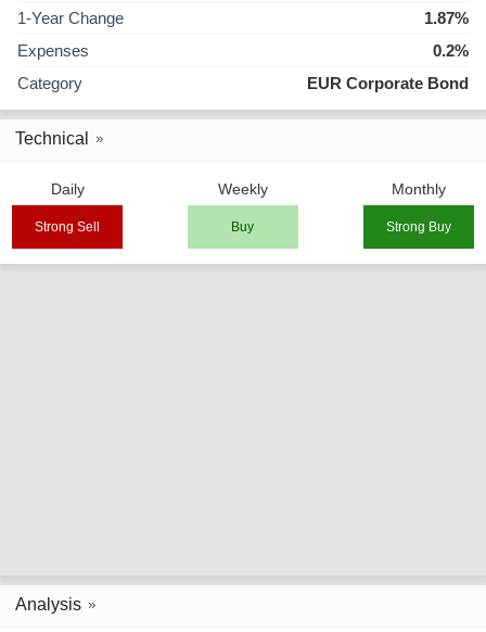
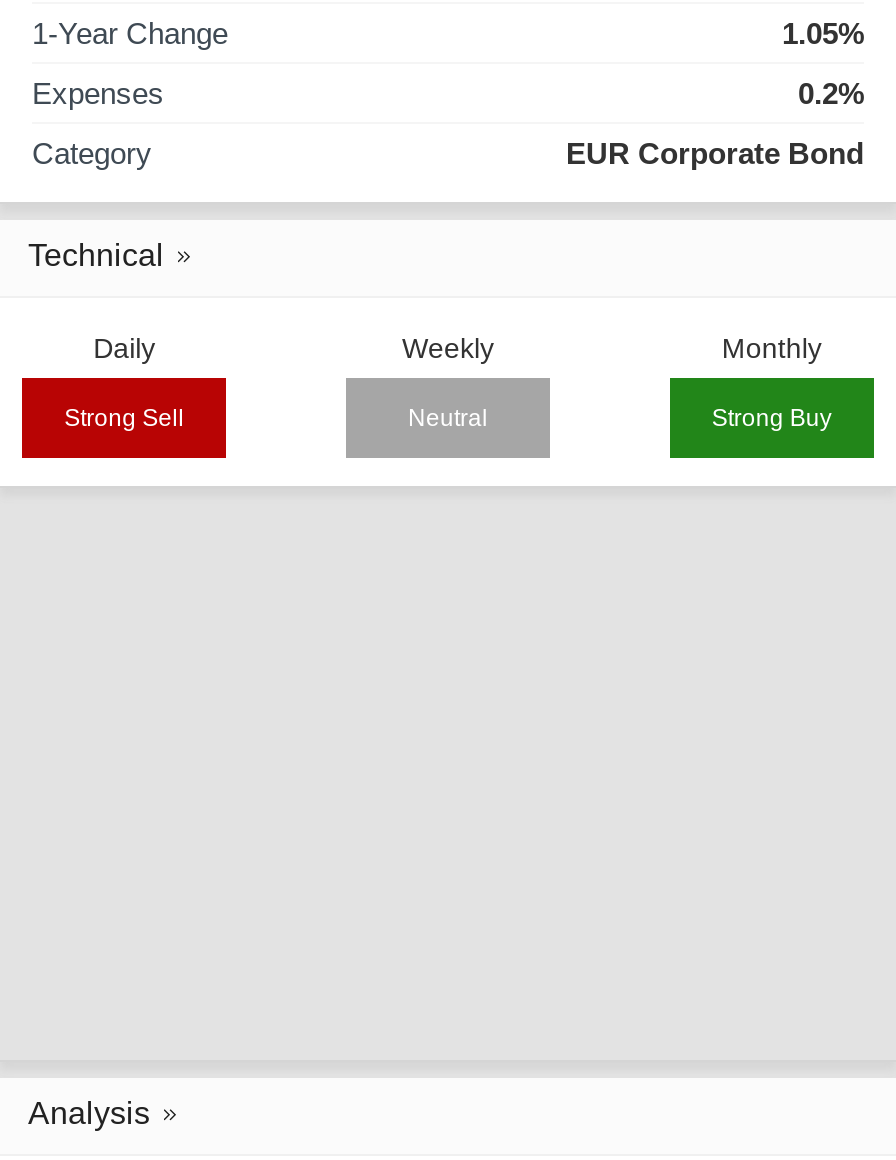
[424,9,469,27] 1.87% -> [782,16,864,50] 1.05%
[232,219,254,235] Buy -> [408,404,488,432] Neutral

